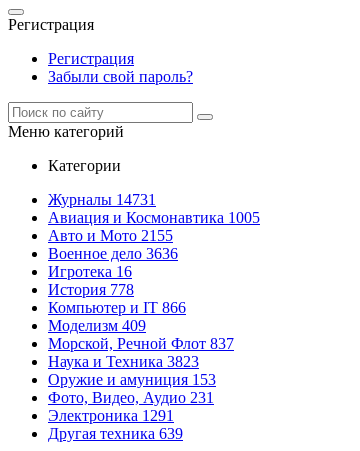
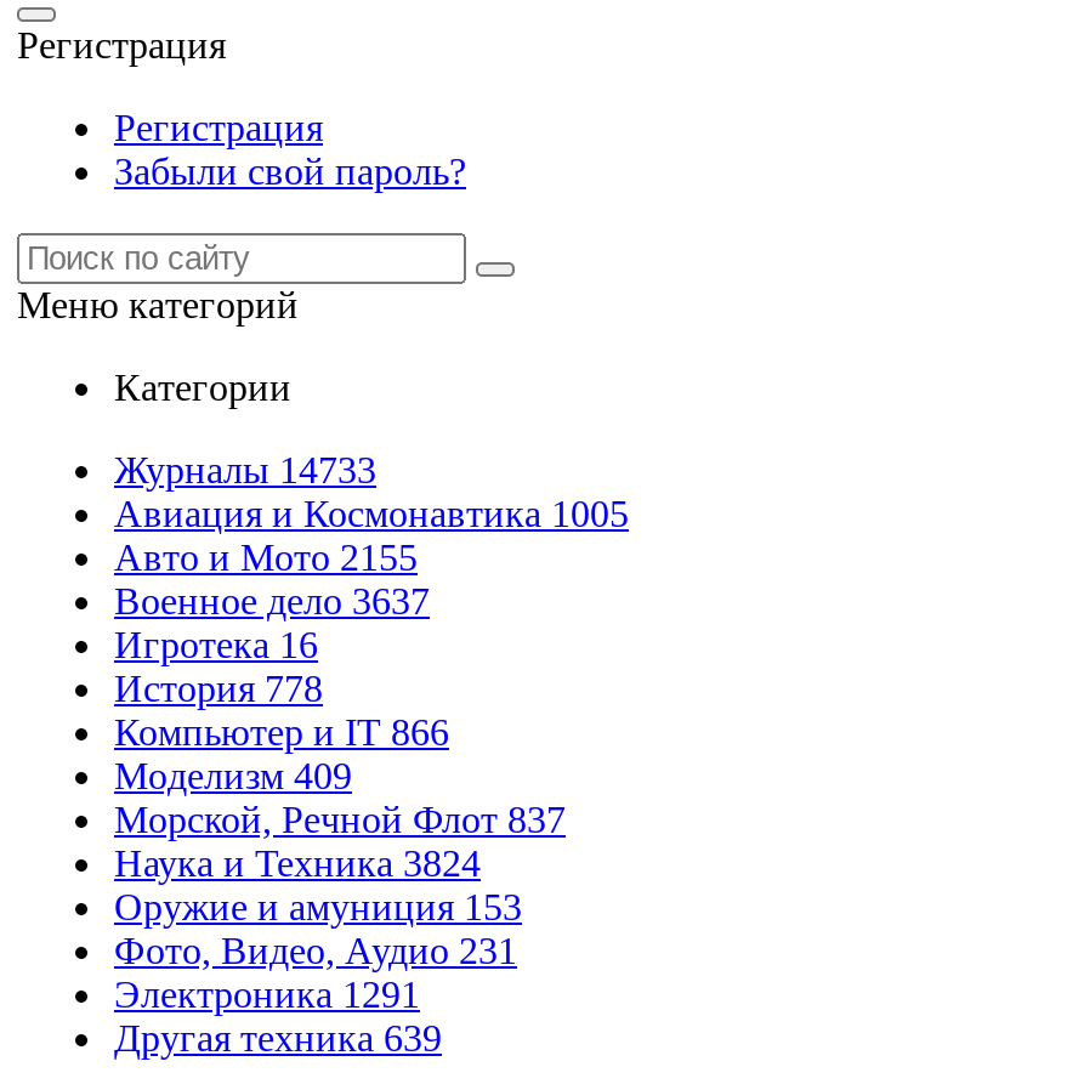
[48,191,156,208] Журналы 14731 -> [114,449,376,490] Журналы 14733
[48,245,178,262] Военное дело 3636 -> [114,580,430,622] Военное дело 3637
[48,353,199,370] Наука и Техника 3823 -> [114,842,481,884] Наука и Техника 3824

